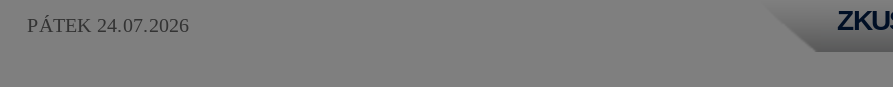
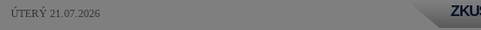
[27,14,189,36] PÁTEK 24.07.2026 -> [11,7,100,19] ÚTERÝ 21.07.2026

